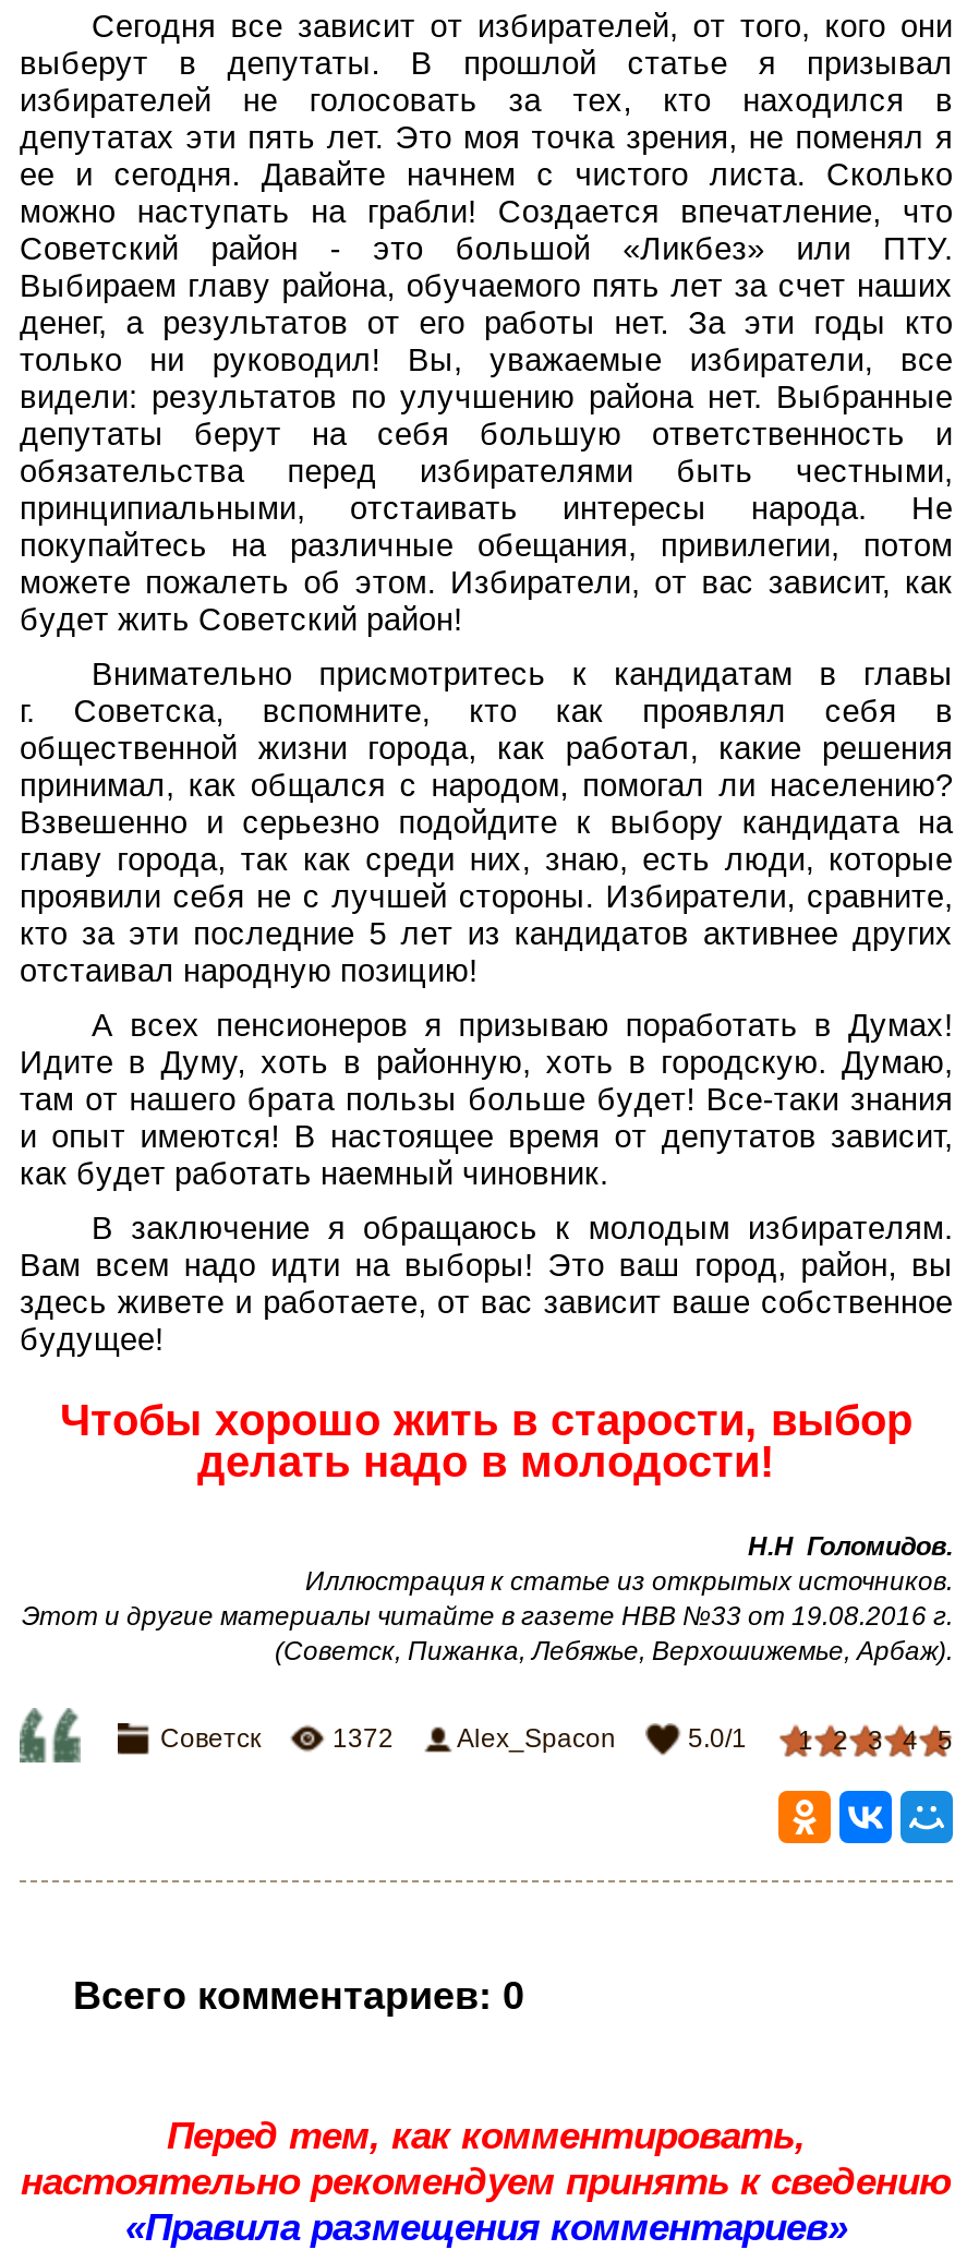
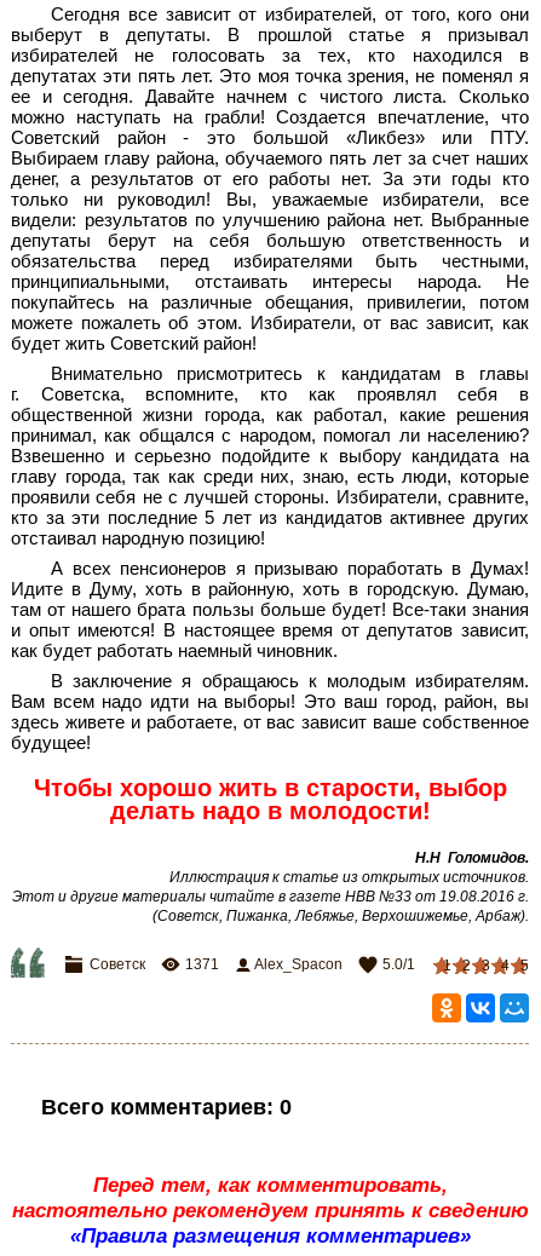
[333,1723,394,1754] 1372 -> [185,956,218,973] 1371

